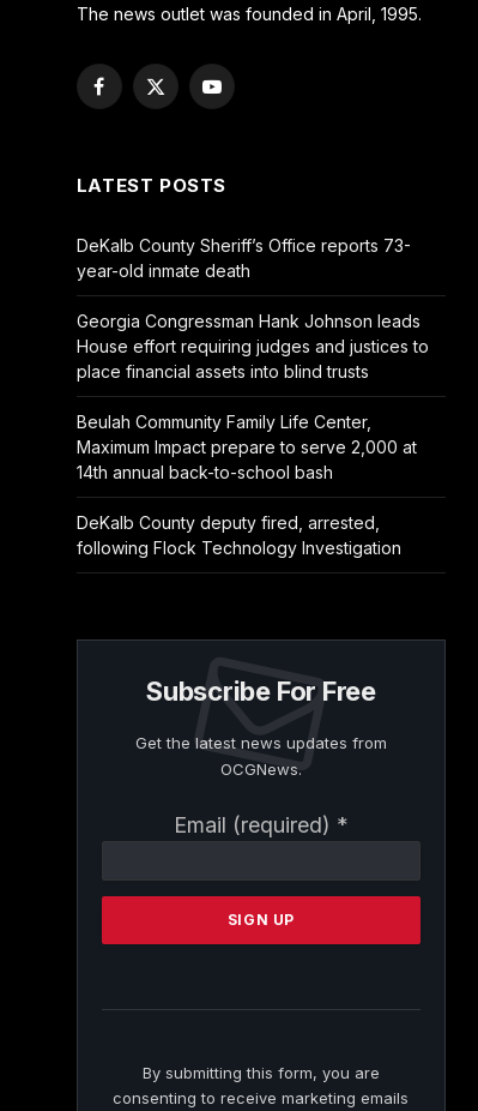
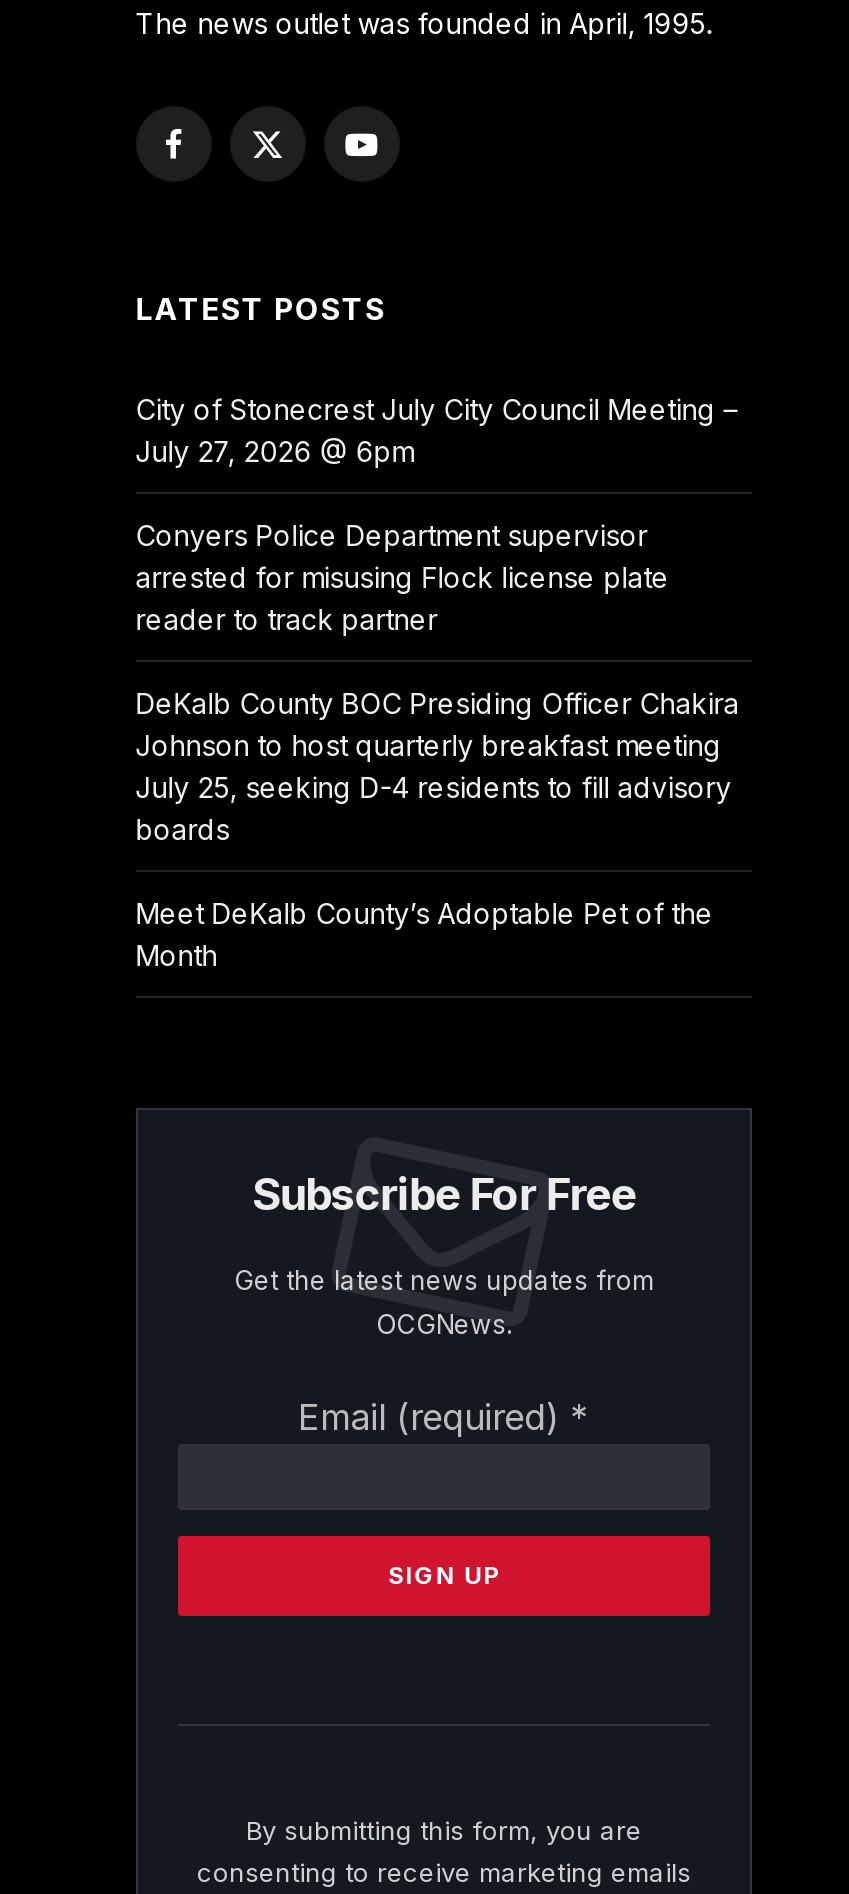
[76,235,411,280] DeKalb County Sheriff’s Office reports 73- | year-old inmate death -> [136,391,738,467] City of Stonecrest July City Council Meeting – | July 27, 2026 @ 6pm
[76,310,429,381] Georgia Congressman Hank Johnson leads | House effort requiring judges and justices to | place financial assets into blind trusts -> [136,517,670,635] Conyers Police Department supervisor | arrested for misusing Flock license plate | reader to track partner
[76,411,417,482] Beulah Community Family Life Center, | Maximum Impact prepare to serve 2,000 at | 14th annual back-to-school bash -> [136,685,740,845] DeKalb County BOC Presiding Officer Chakira | Johnson to host quarterly breakfast meeting | July 25, seeking D-4 residents to fill advisory | boards
[76,512,401,557] DeKalb County deputy fired, arrested, | following Flock Technology Investigation -> [136,895,714,971] Meet DeKalb County’s Adoptable Pet of the | Month

